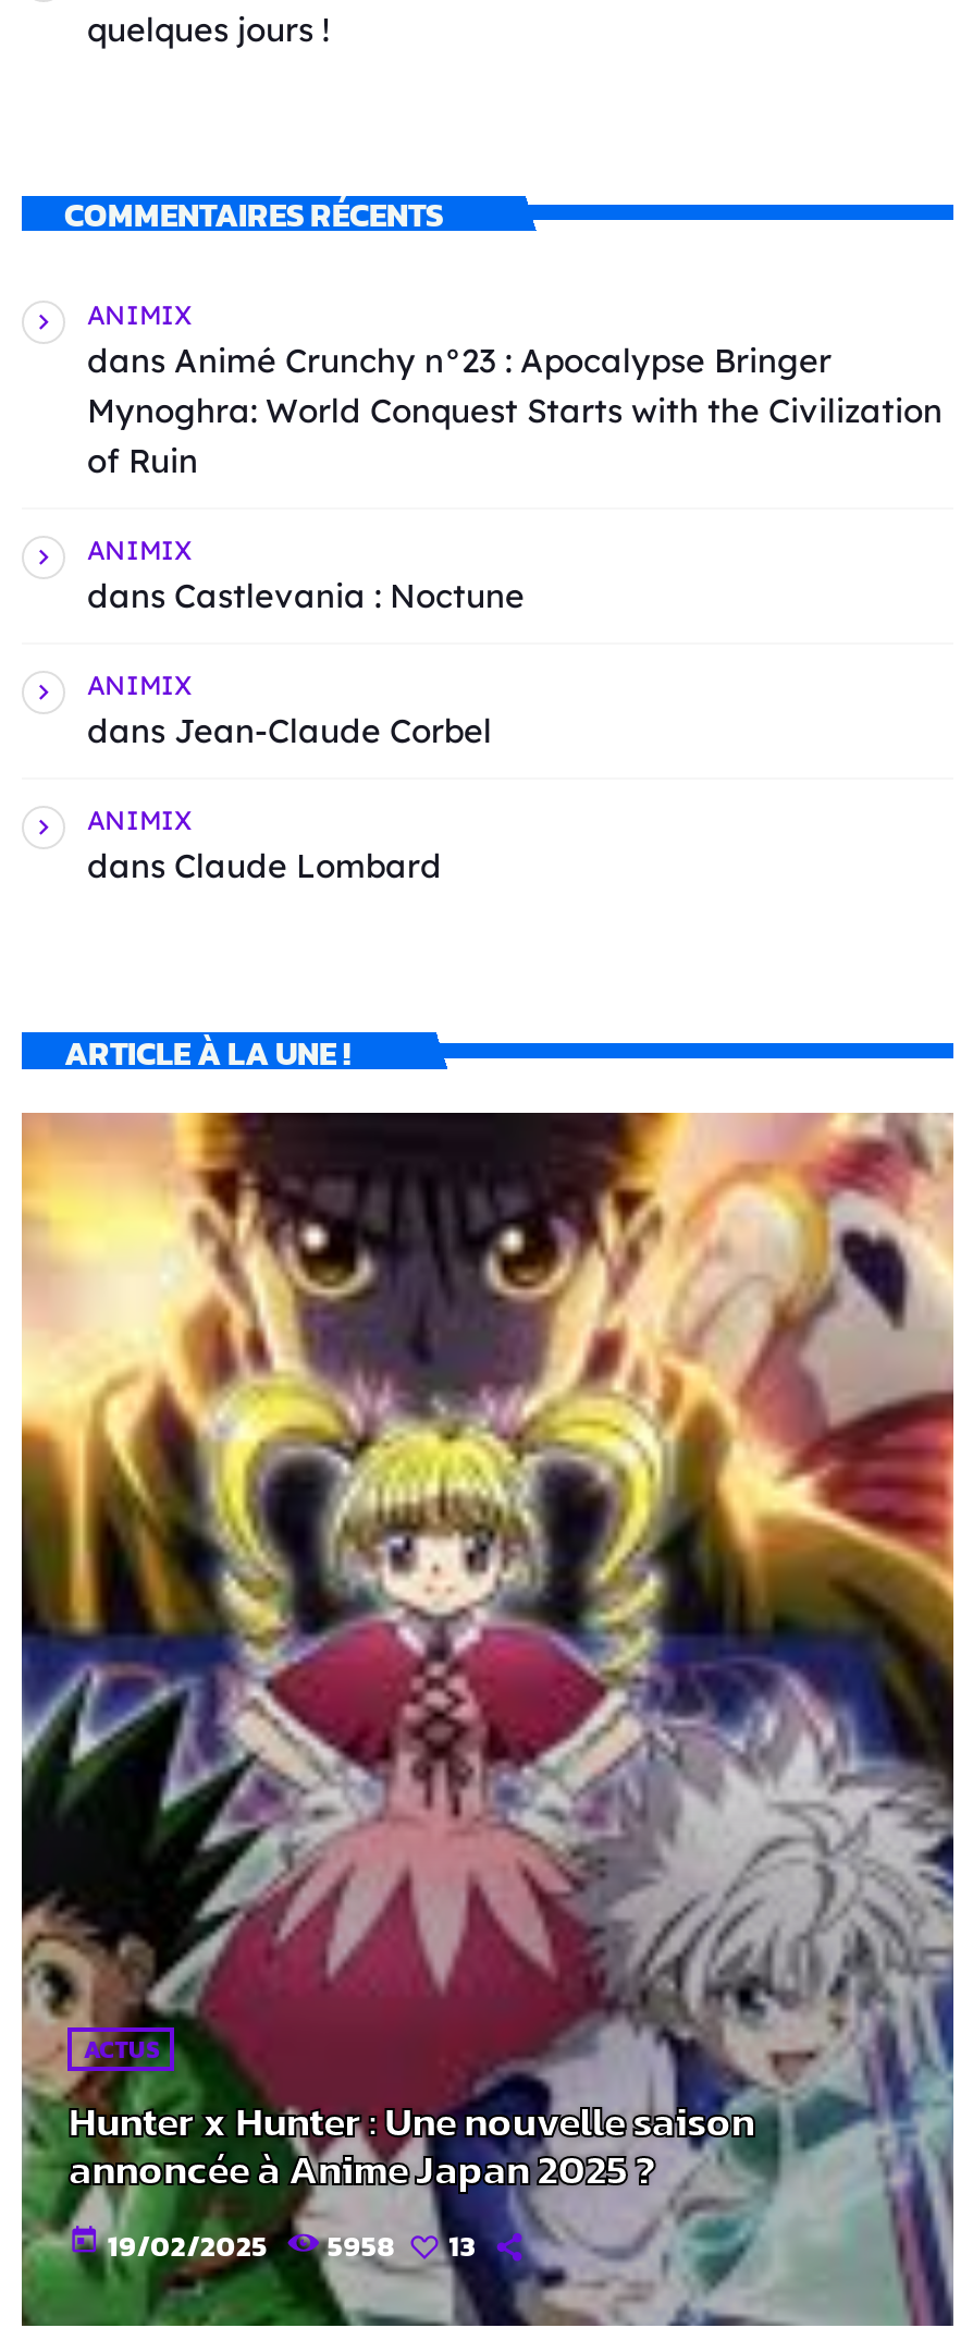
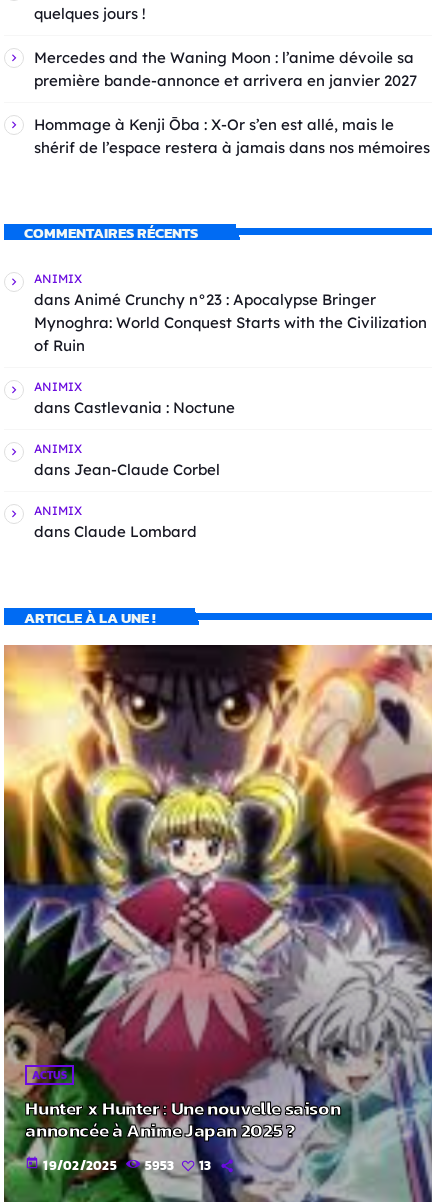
none -> [34,48,430,157] Mercedes and the Waning Moon : l’anime dévoile sa | première bande-annonce et arrivera en janvier 2027 | Hommage à Kenji Ōba : X-Or s’en est allé, mais le | shérif de l’espace restera à jamais dans nos mémoires
[328,2225,395,2266] 5958 -> [144,1156,175,1175] 5953

